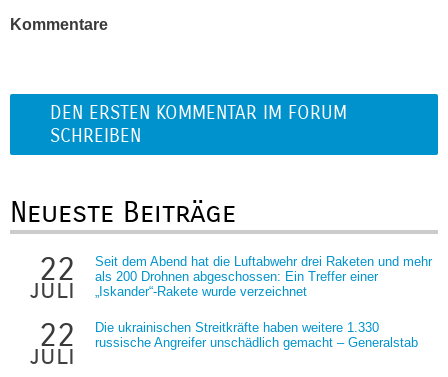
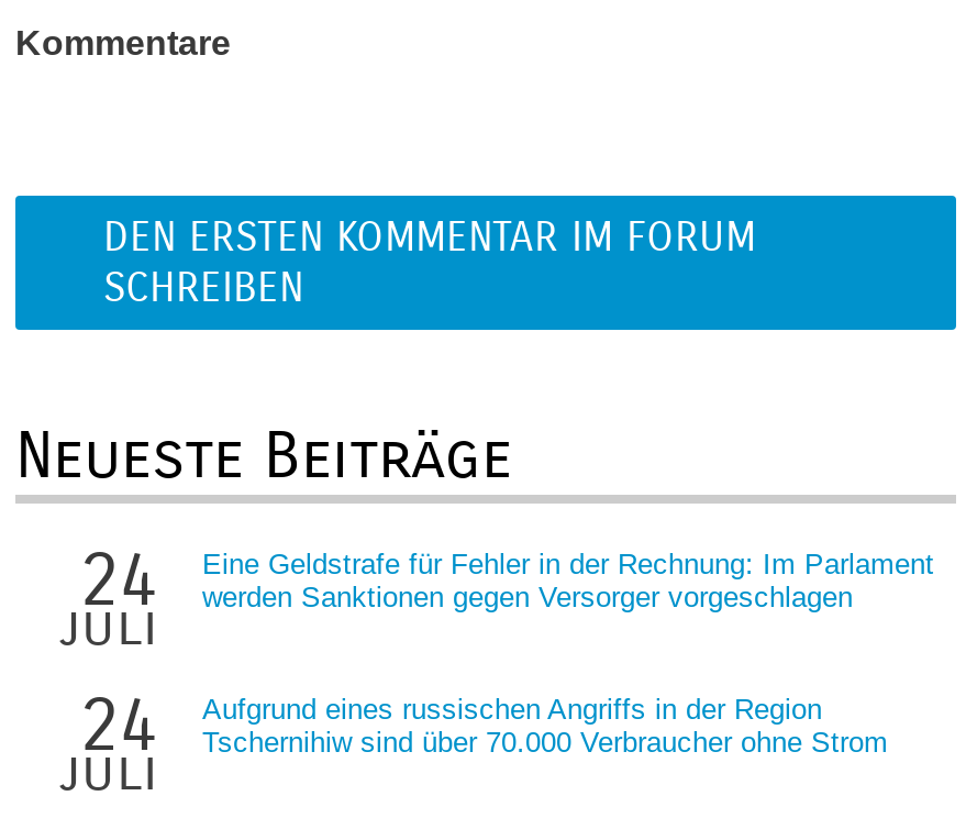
[39,248,75,288] 22 -> [79,535,158,623] 24
[39,253,432,354] Seit dem Abend hat die Luftabwehr drei Raketen und mehr | als 200 Drohnen abgeschossen: Ein Treffer einer | „Iskander“-Rakete wurde verzeichnet | 22 -> [79,546,934,769] Eine Geldstrafe für Fehler in der Rechnung: Im Parlament | werden Sanktionen gegen Versorger vorgeschlagen | 24
[95,319,418,349] Die ukrainischen Streitkräfte haben weitere 1.330 | russische Angreifer unschädlich gemacht – Generalstab -> [202,692,888,758] Aufgrund eines russischen Angriffs in der Region | Tschernihiw sind über 70.000 Verbraucher ohne Strom

